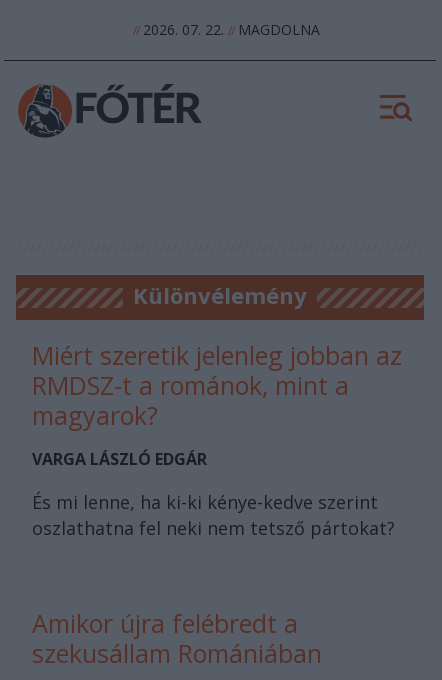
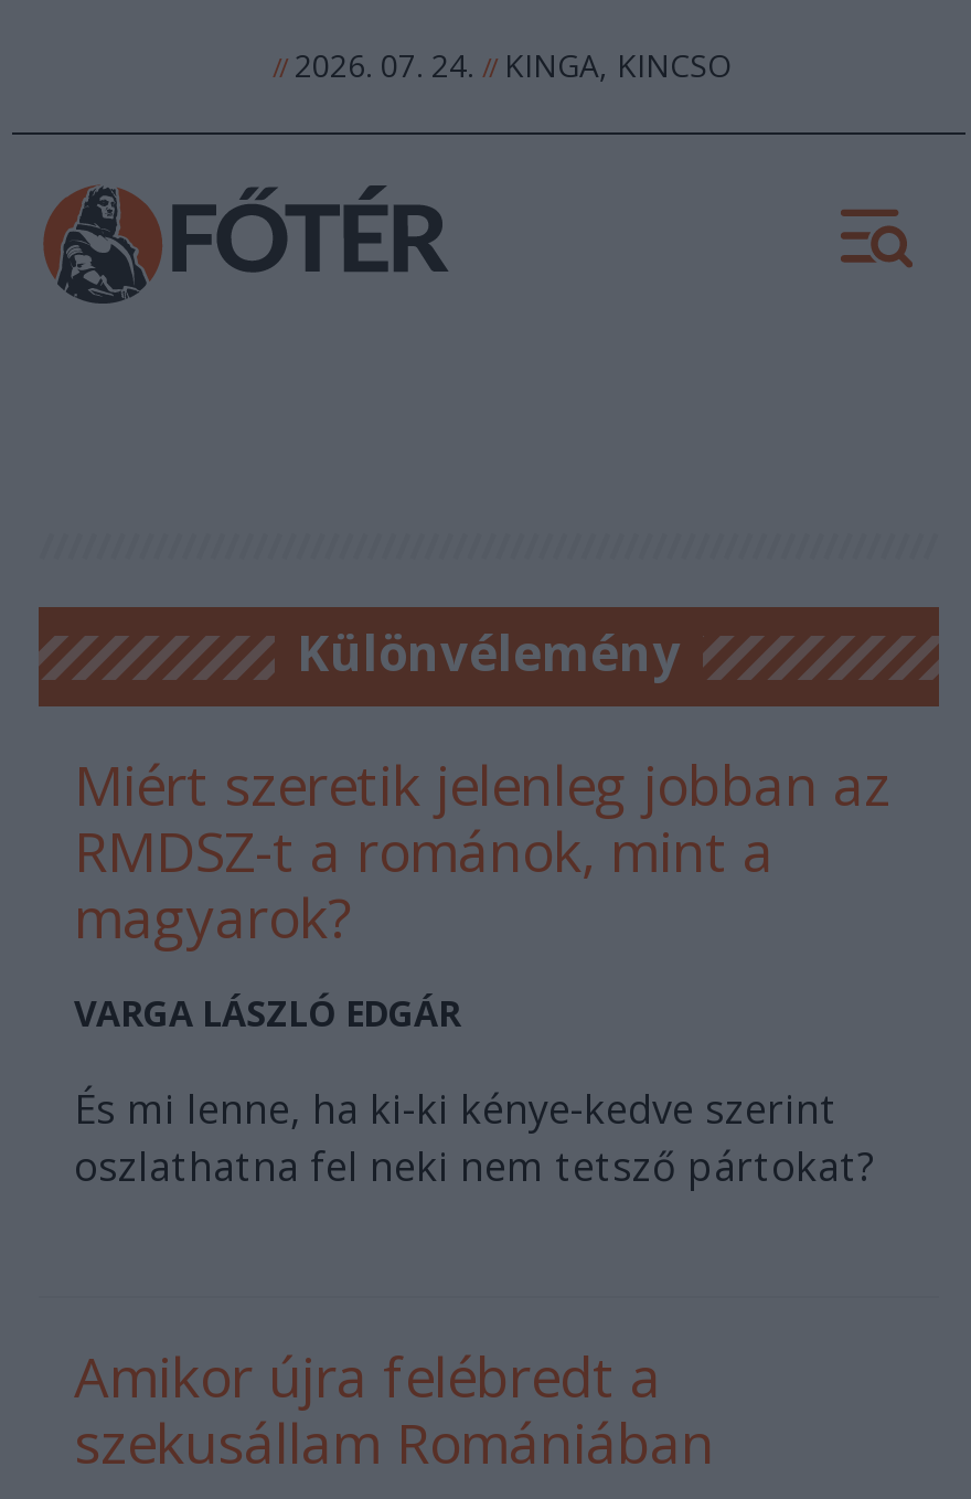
[132,20,319,39] // 2026. 07. 22. // MAGDOLNA -> [273,44,732,86] // 2026. 07. 24. // KINGA, KINCSO

